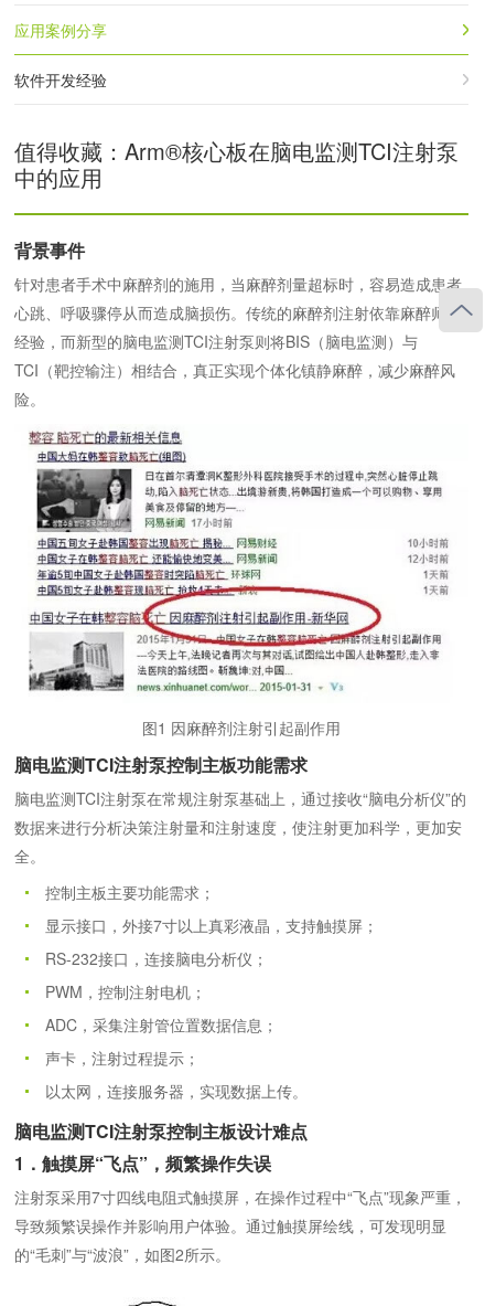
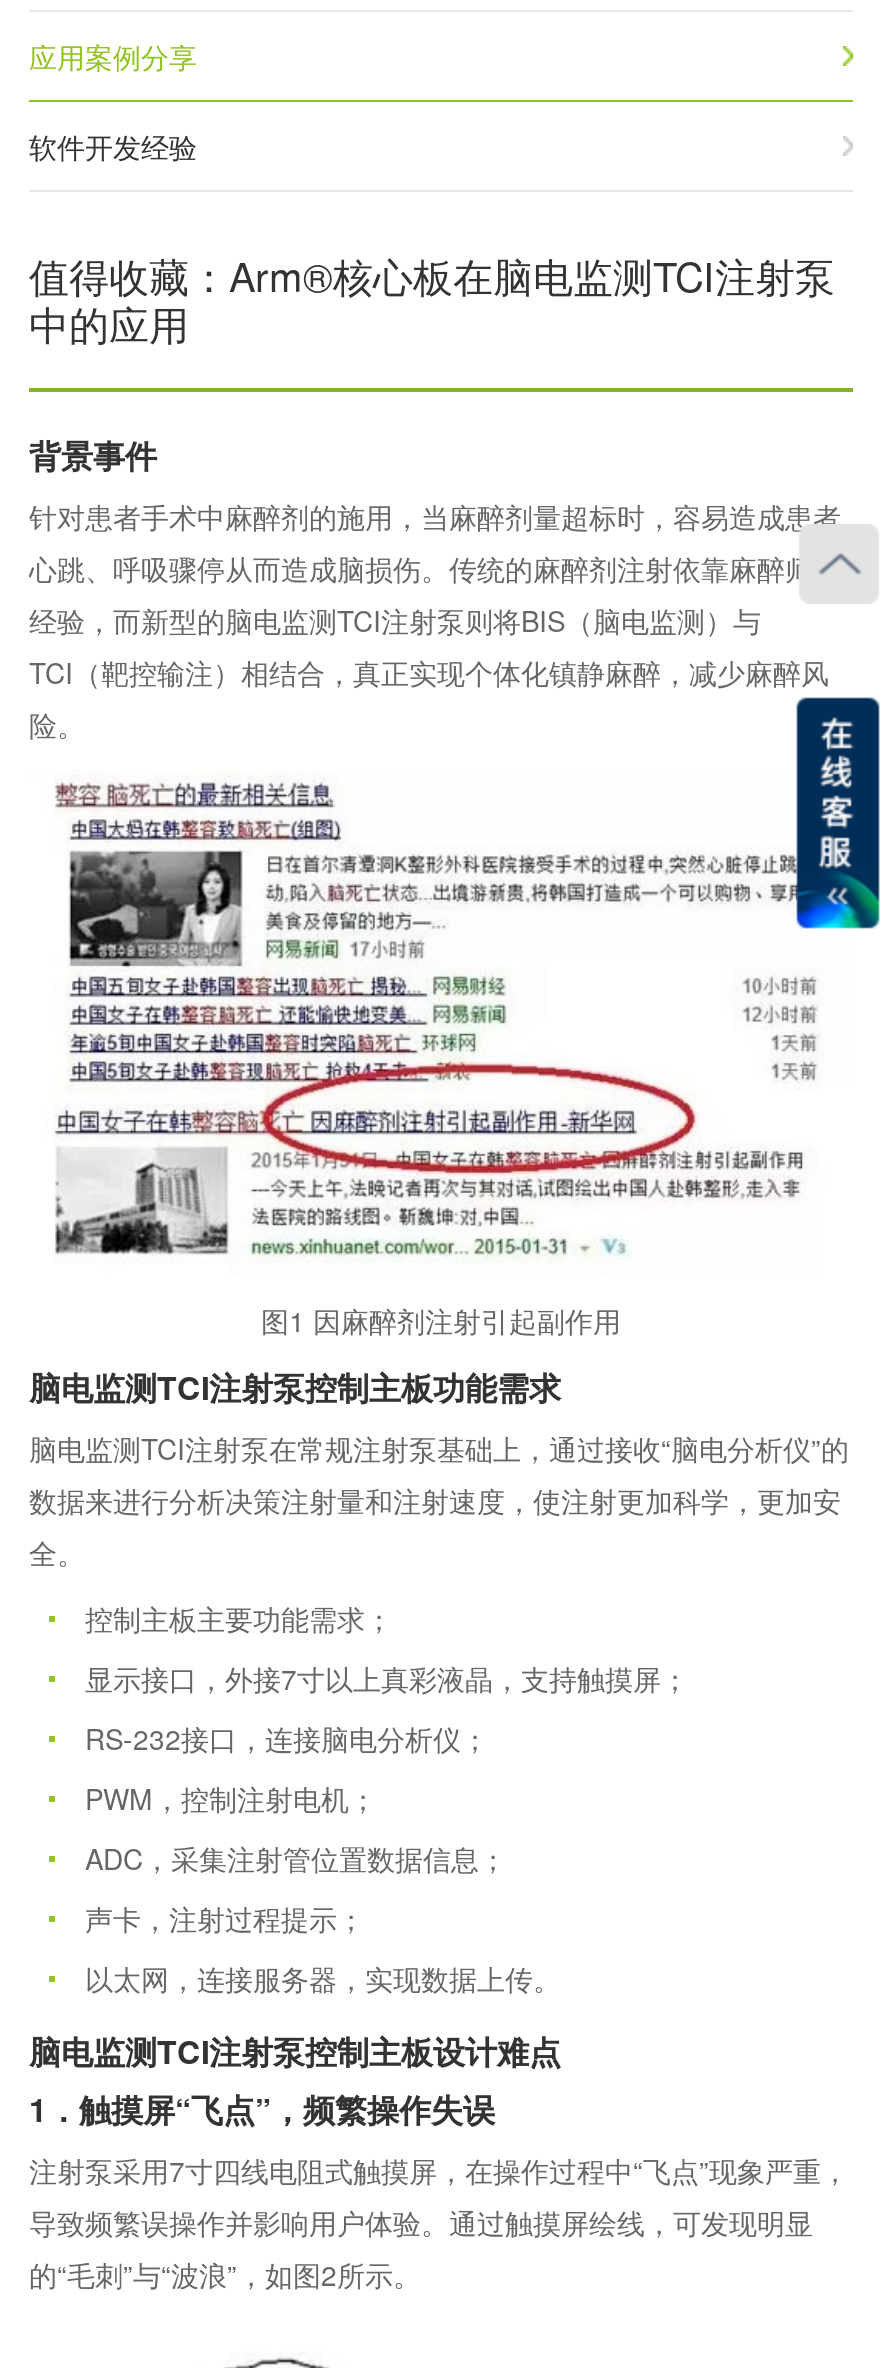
none -> [795,696,881,930] [image]

